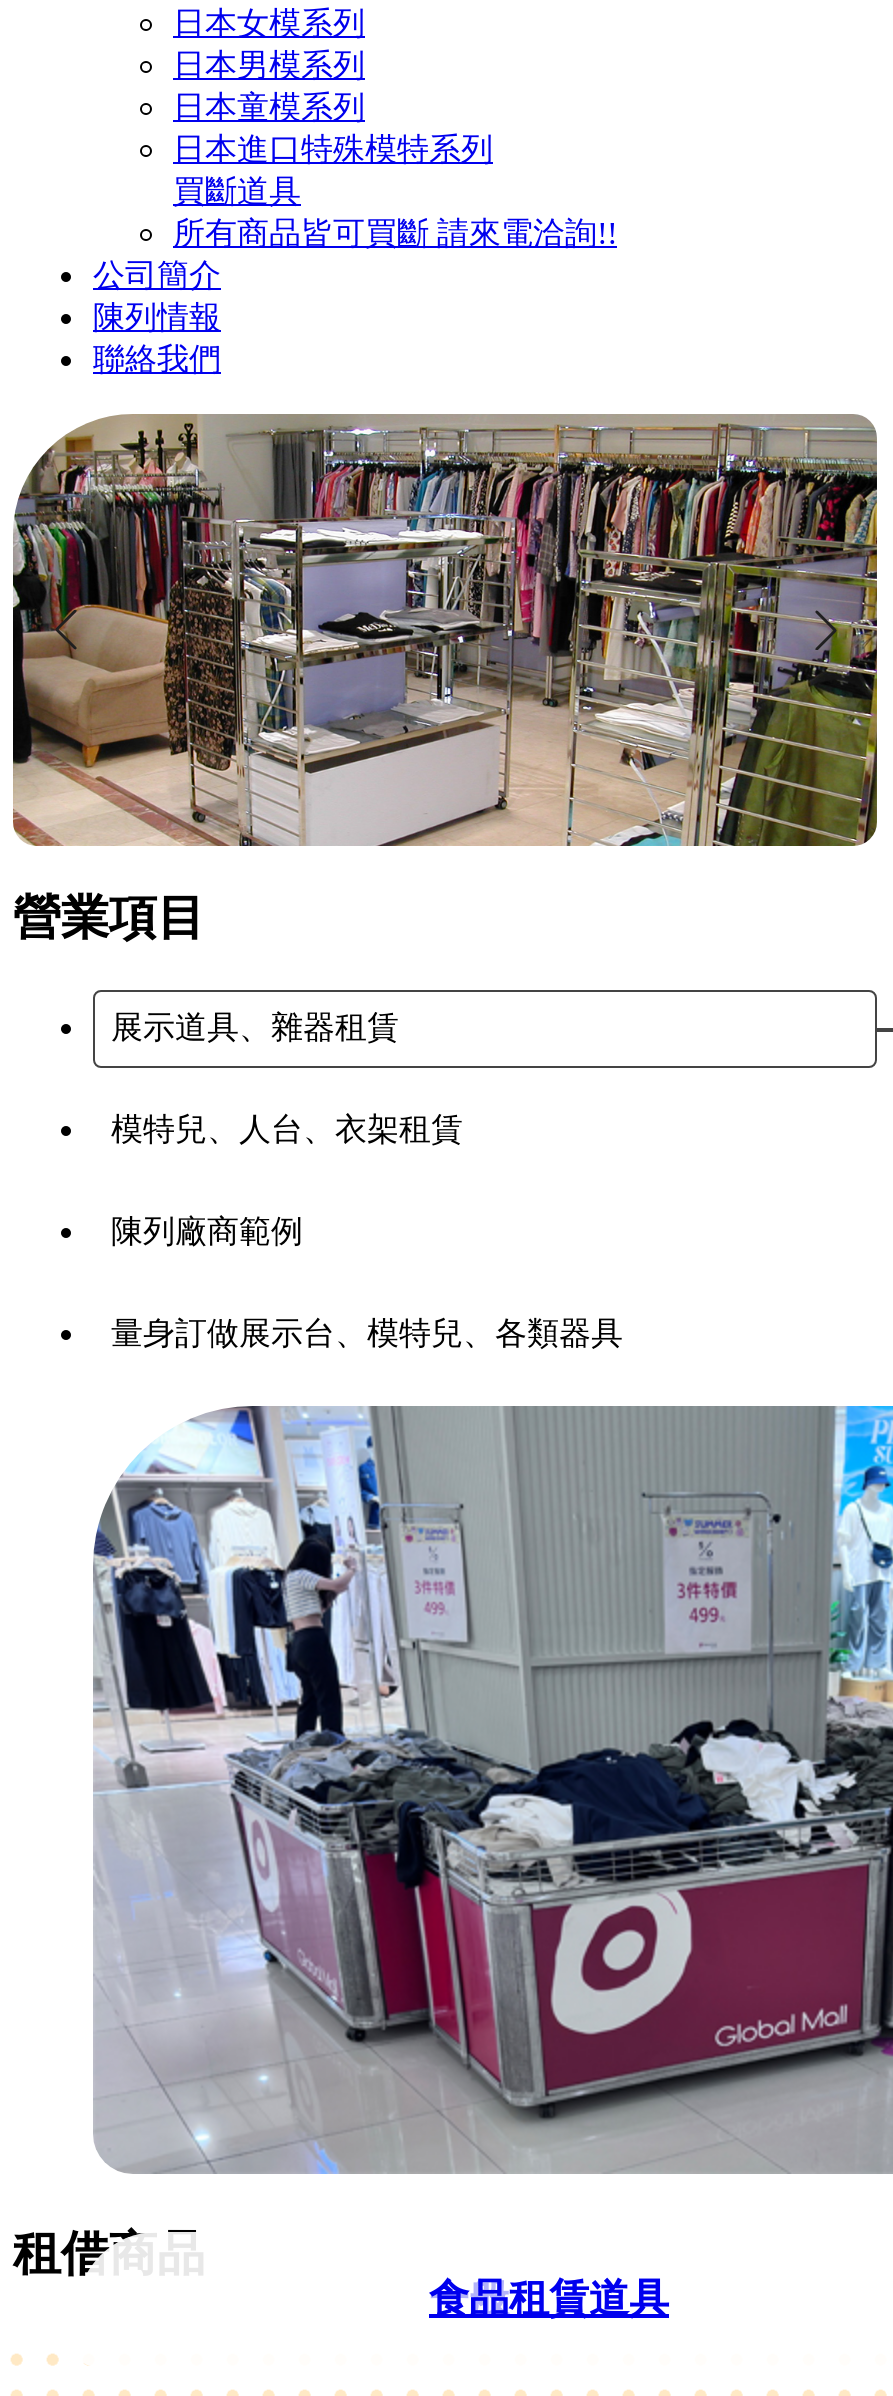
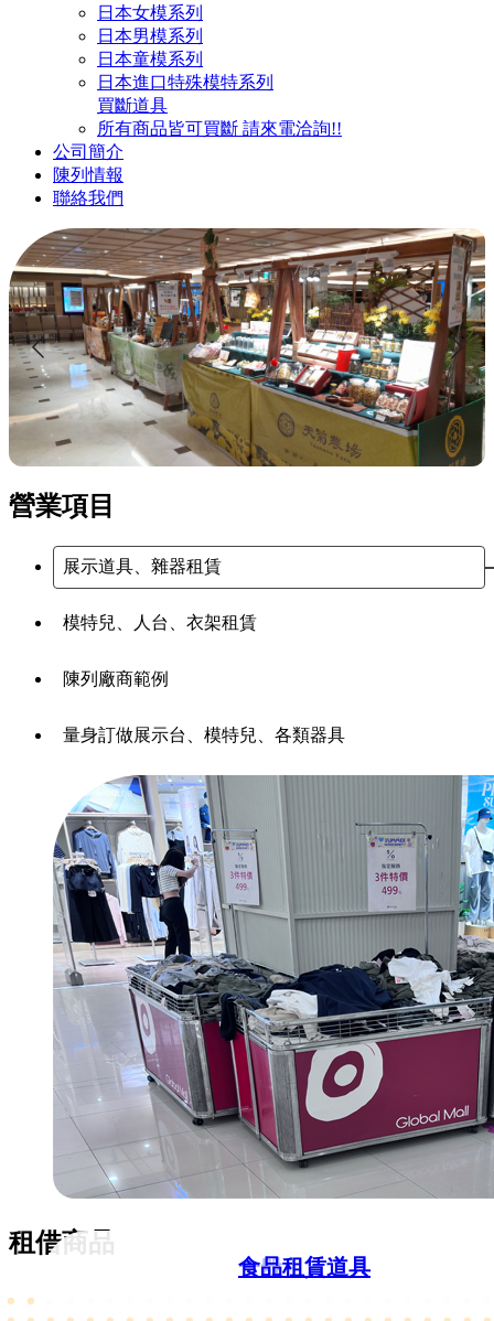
[11,414,879,848] [image] -> [8,228,486,468] [image]

